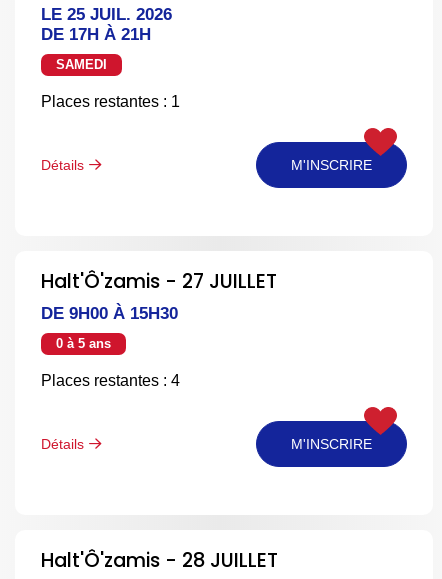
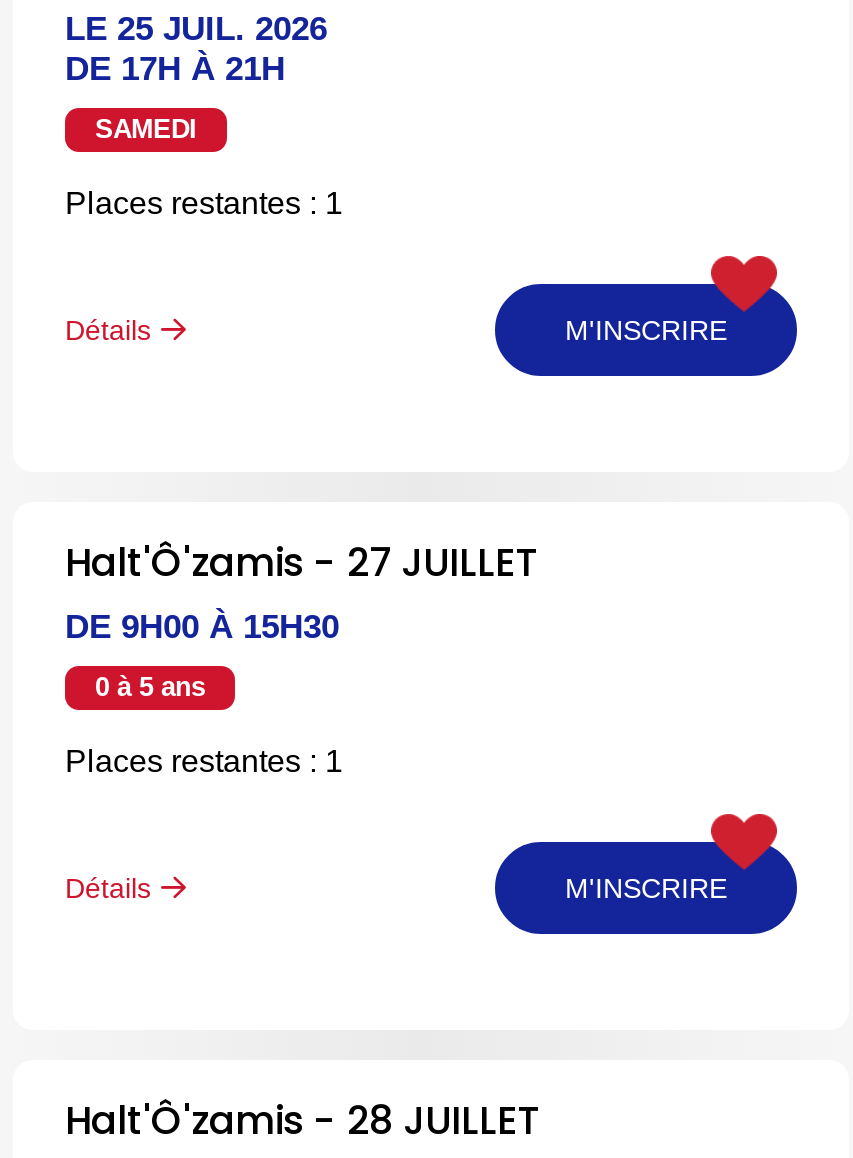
[41,372,180,389] Places restantes : 4 -> [65,744,343,778] Places restantes : 1

